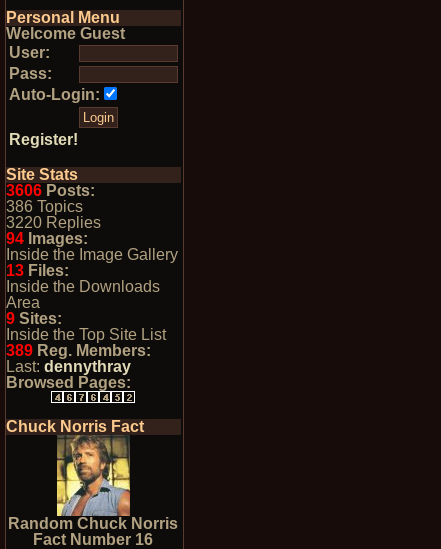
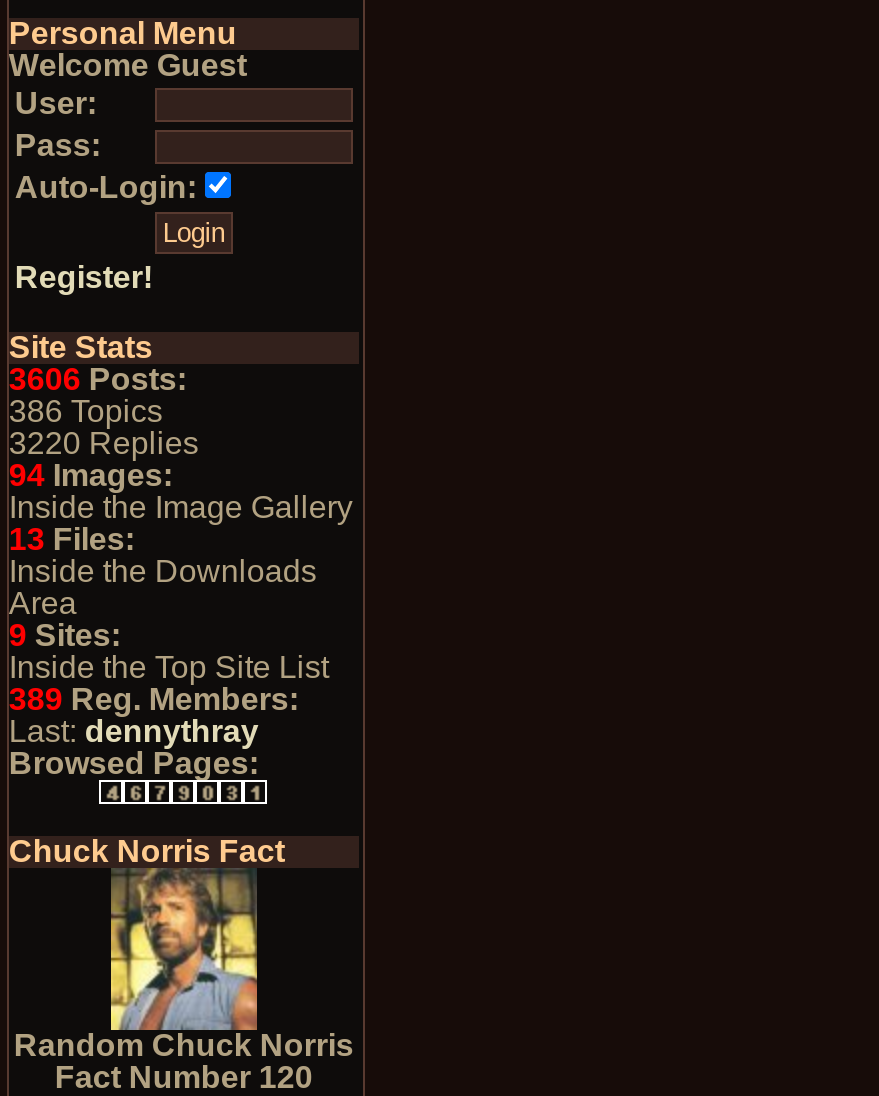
[33,531,153,548] Fact Number 16 -> [55,1060,313,1094] Fact Number 120

